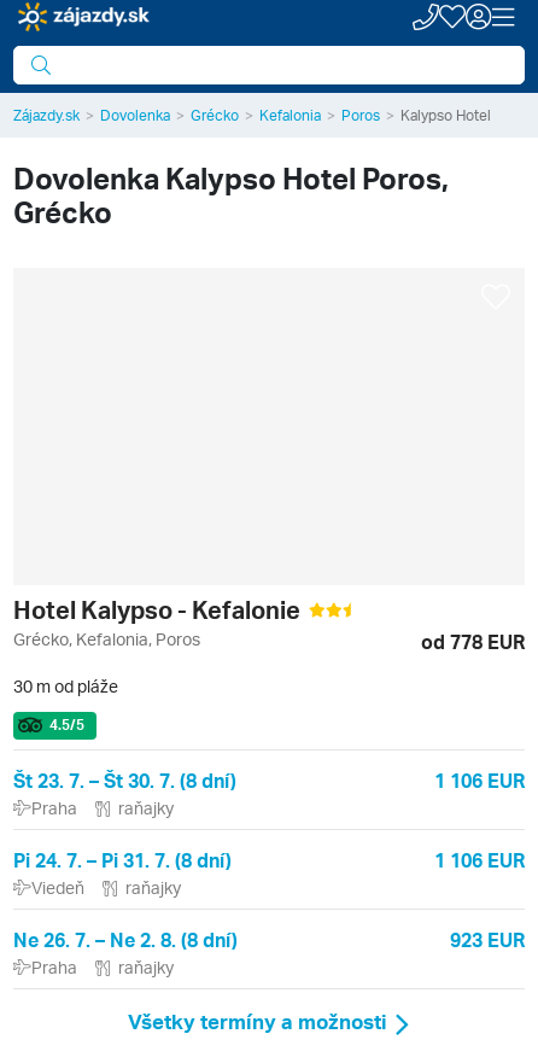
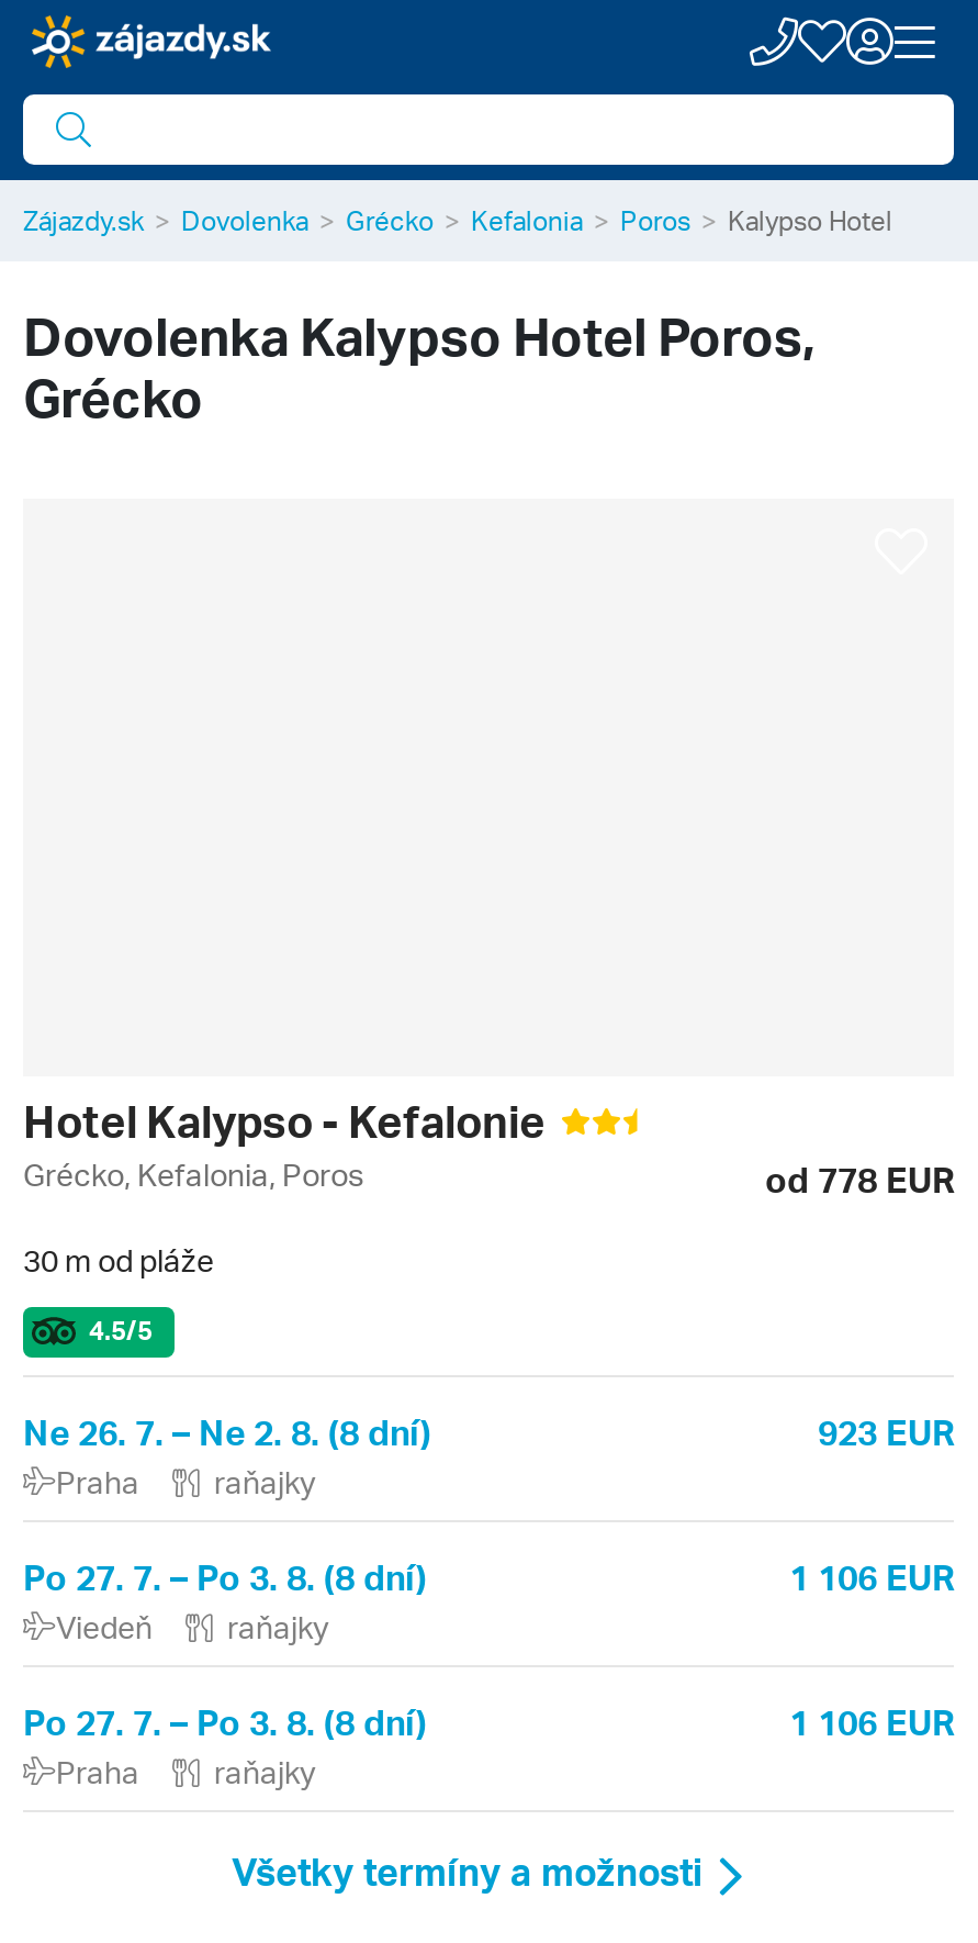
[13,767,236,793] Št 23. 7. – Št 30. 7. (8 dní) -> [23,1408,431,1454] Ne 26. 7. – Ne 2. 8. (8 dní)
[434,767,525,793] 1 106 EUR -> [818,1408,954,1454] 923 EUR
[13,847,232,872] Pi 24. 7. – Pi 31. 7. (8 dní) -> [23,1553,427,1599] Po 27. 7. – Po 3. 8. (8 dní)
[13,927,238,952] Ne 26. 7. – Ne 2. 8. (8 dní) -> [23,1698,427,1744] Po 27. 7. – Po 3. 8. (8 dní)
[450,927,525,952] 923 EUR -> [789,1698,954,1744] 1 106 EUR

